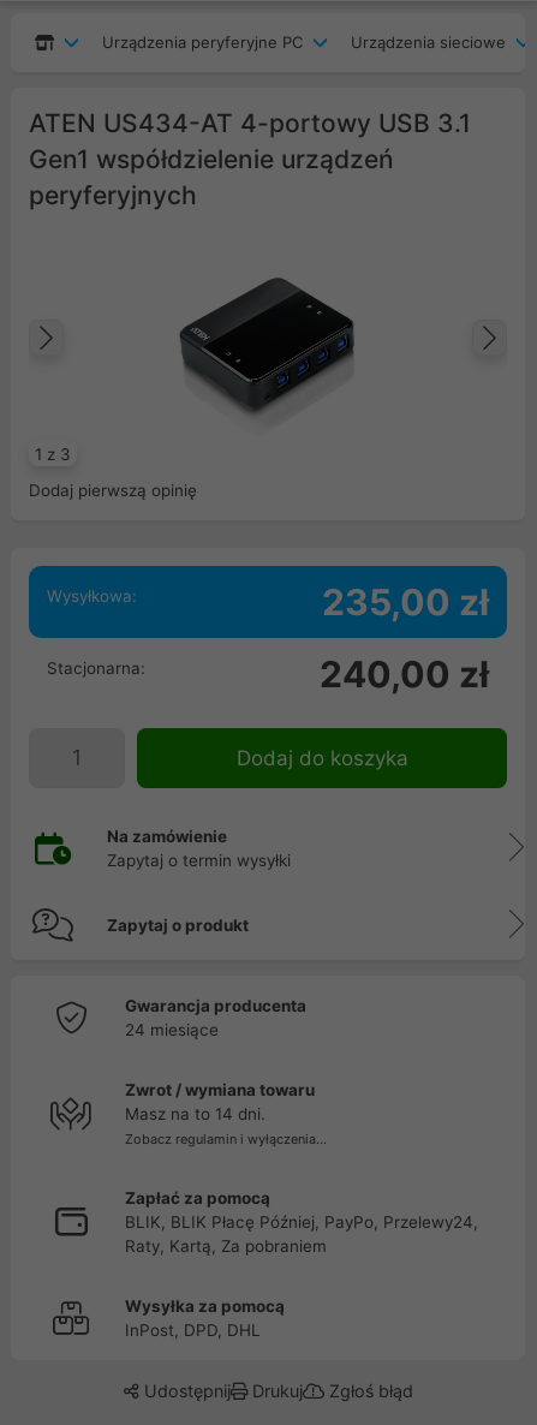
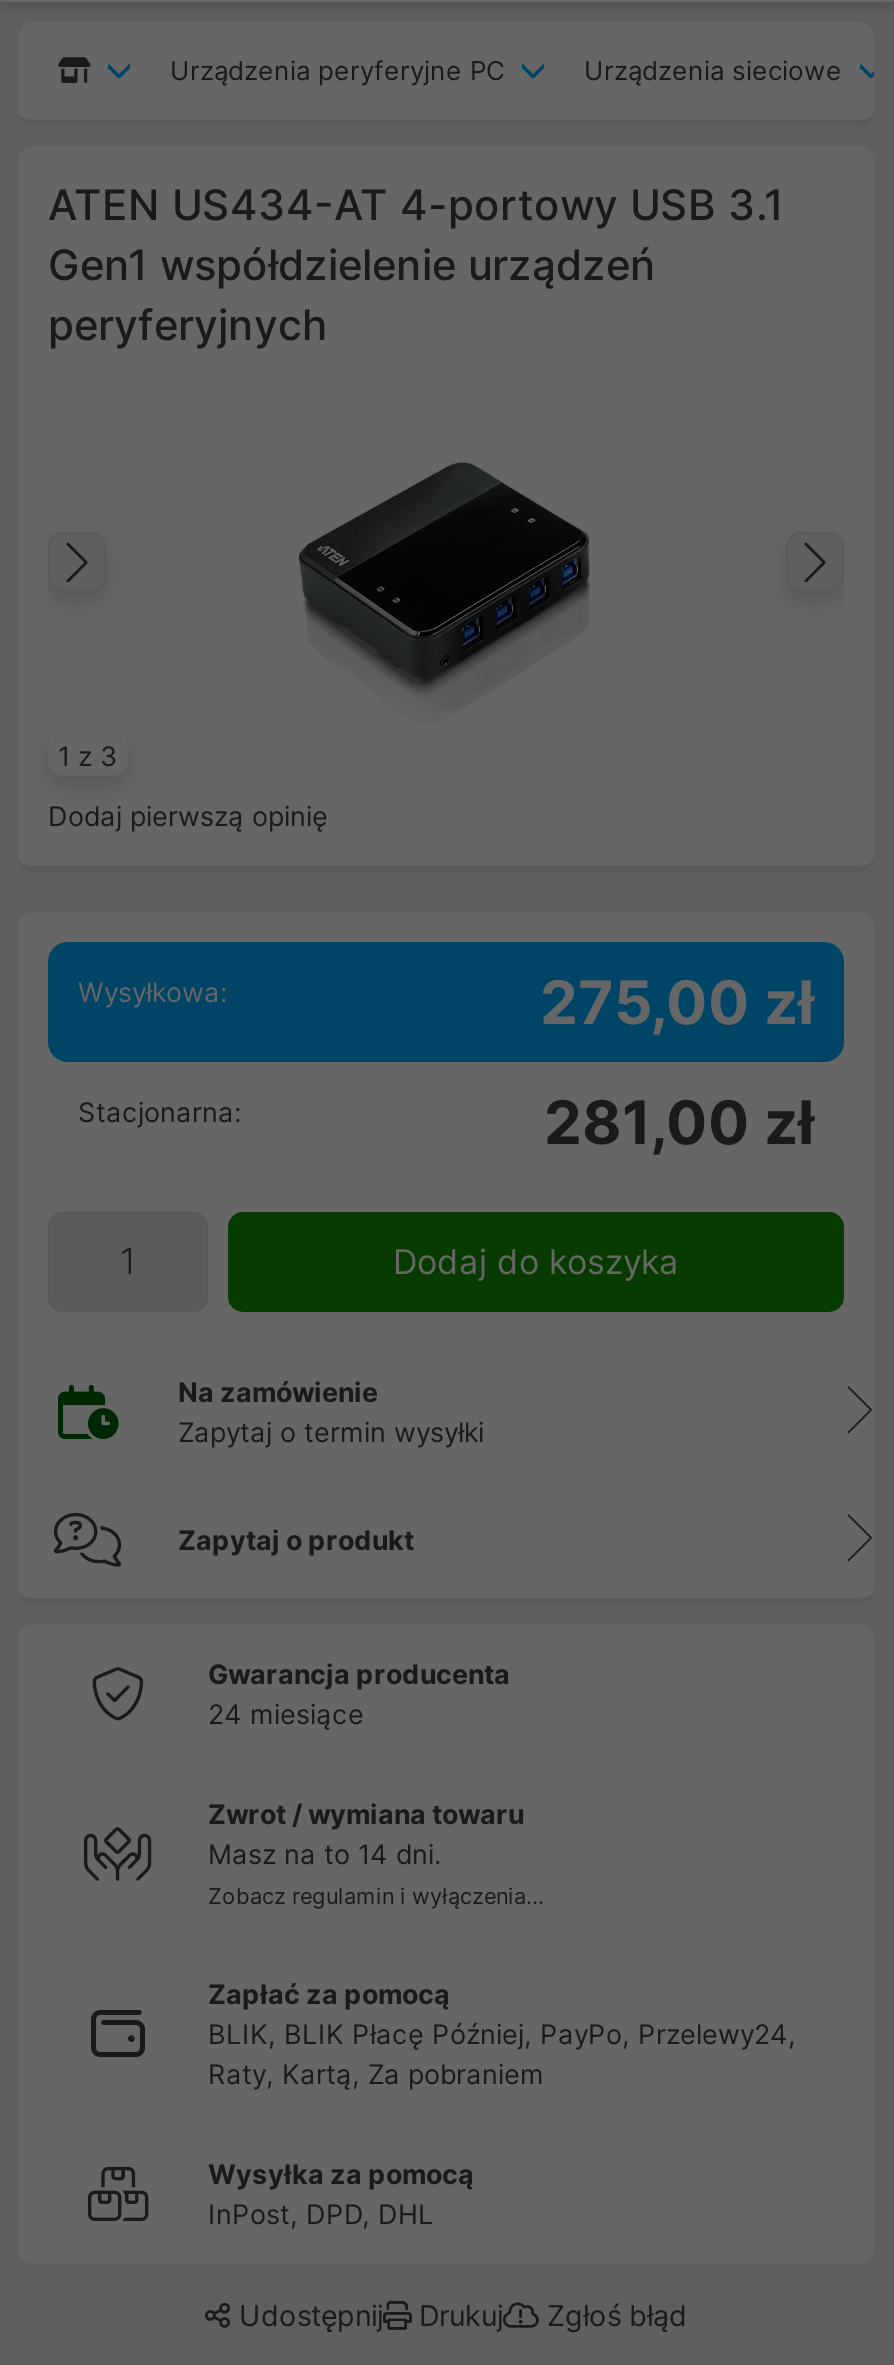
[322,580,489,624] 235,00 zł -> [540,966,814,1038] 275,00 zł
[320,652,489,696] 240,00 zł -> [544,1086,814,1158] 281,00 zł

